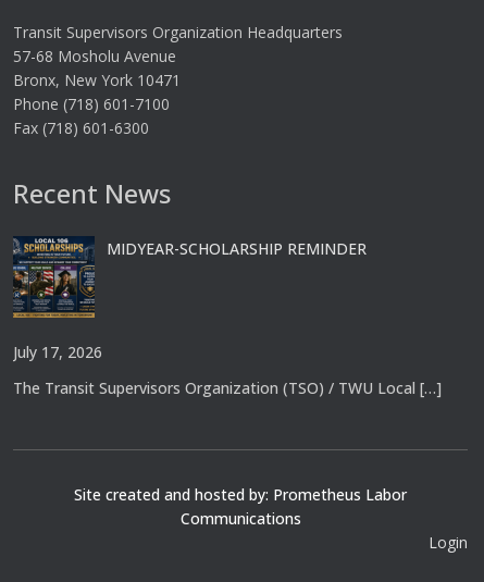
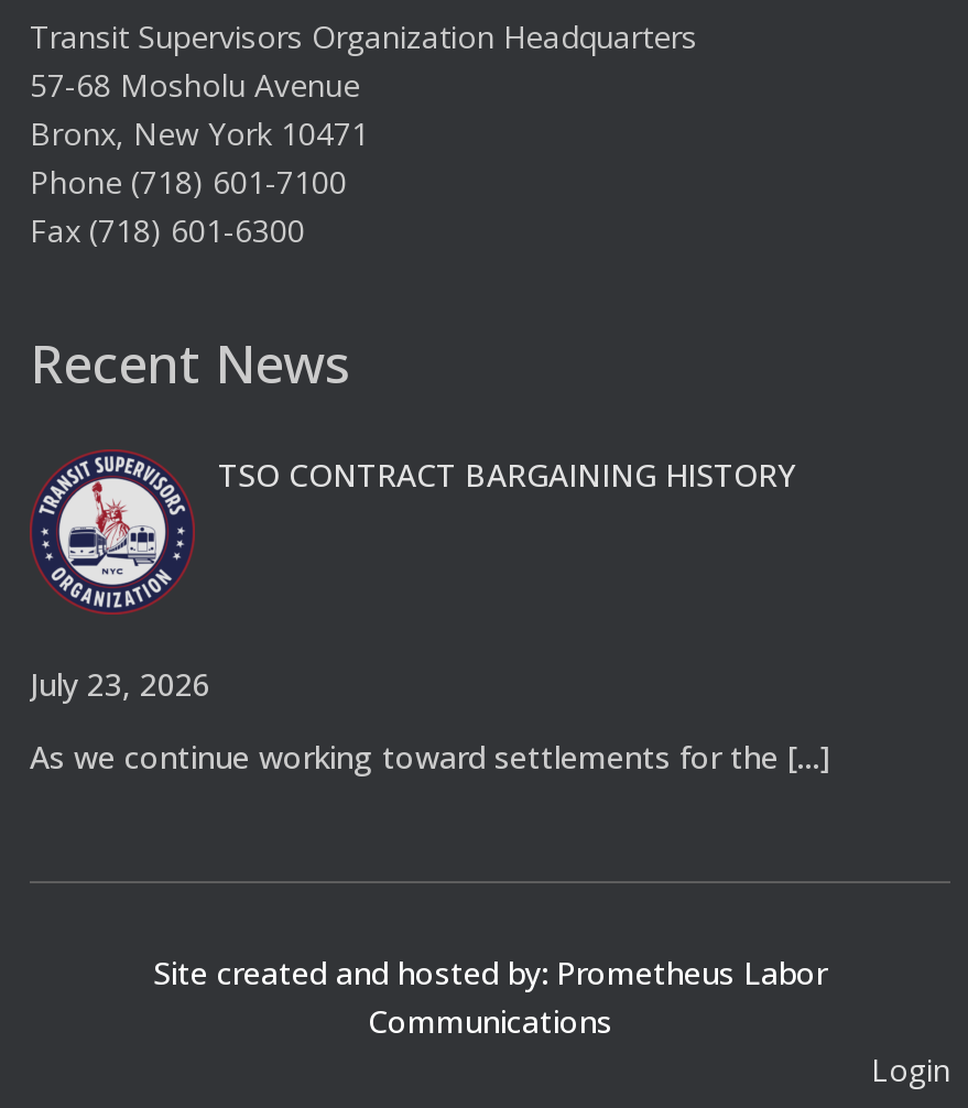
[12,235,366,319] [image] | MIDYEAR-SCHOLARSHIP REMINDER -> [28,447,795,615] [image] | TSO CONTRACT BARGAINING HISTORY
[13,342,102,362] July 17, 2026 -> [30,663,210,705] July 23, 2026
[13,377,442,398] The Transit Supervisors Organization (TSO) / TWU Local […] -> [30,736,831,778] As we continue working toward settlements for the […]

